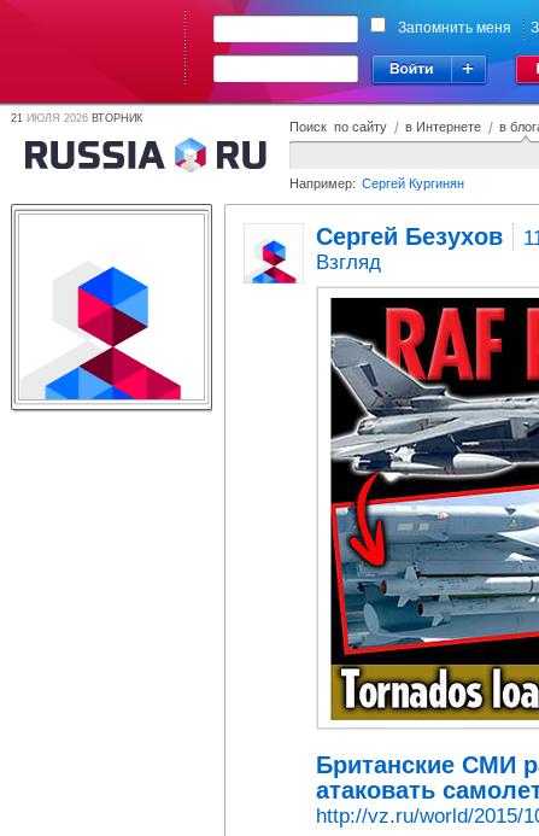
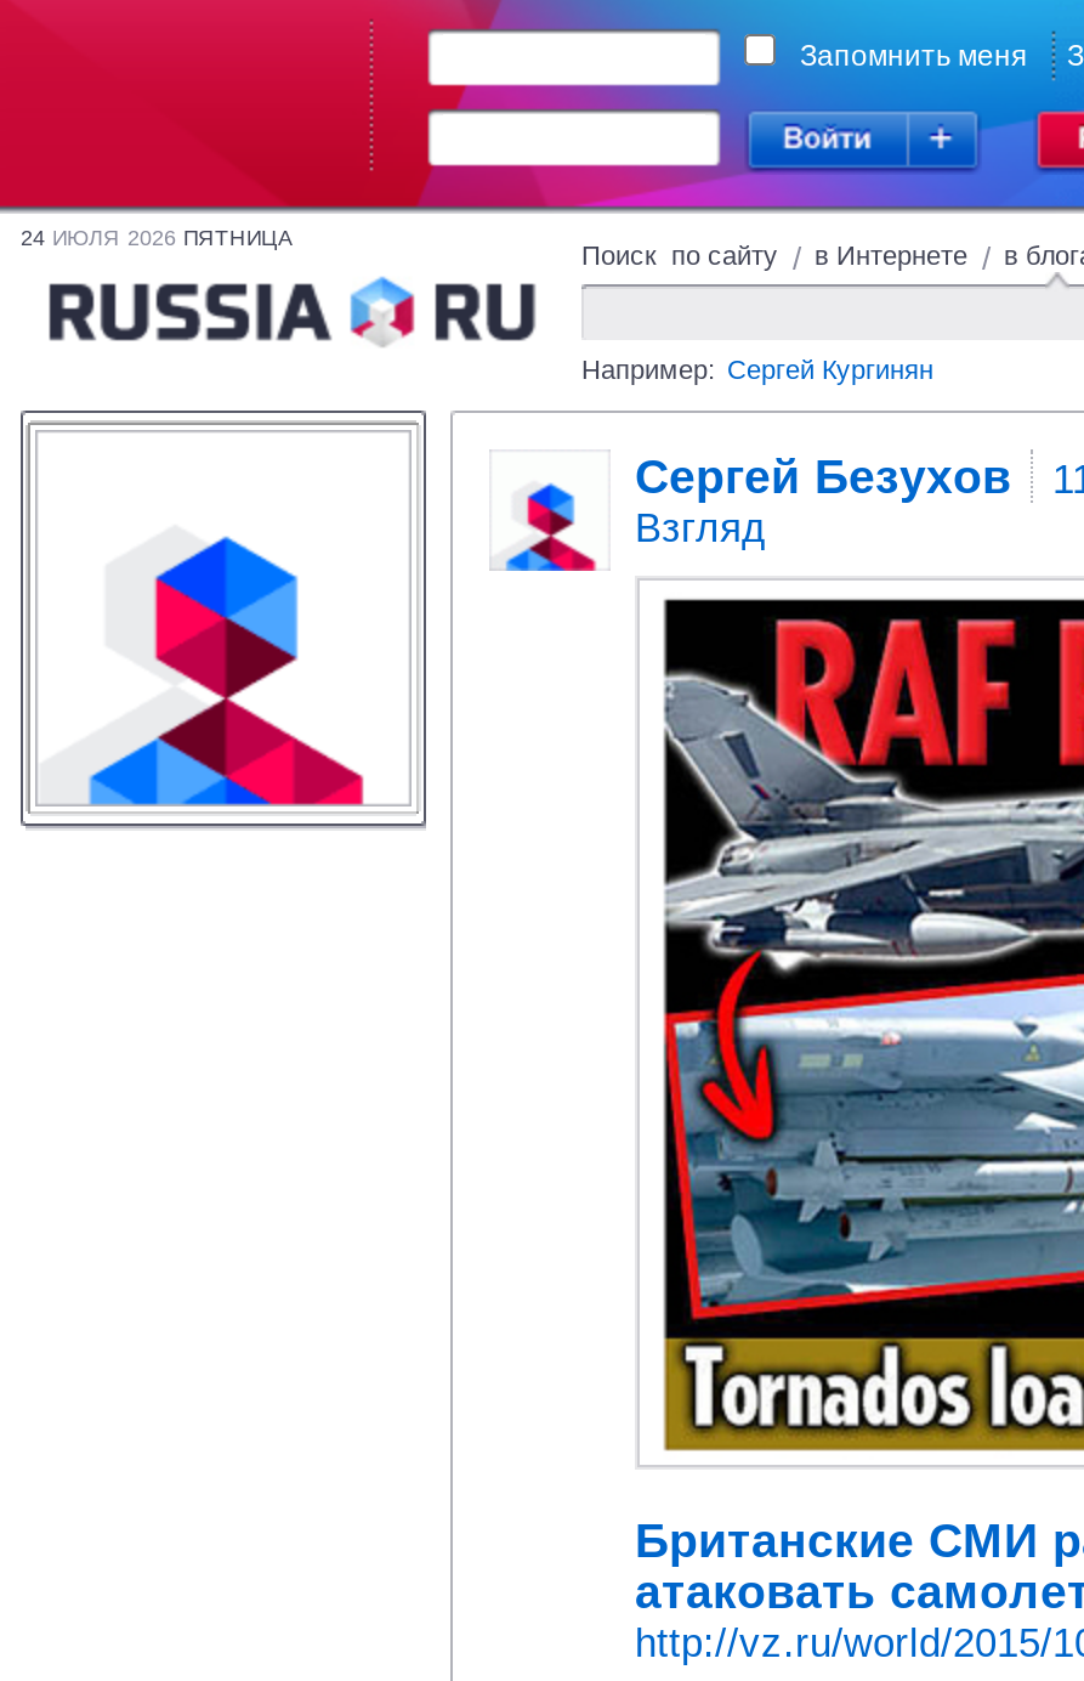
[11,112,142,124] 21 ИЮЛЯ 2026 ВТОРНИК -> [21,226,293,250] 24 ИЮЛЯ 2026 ПЯТНИЦА

